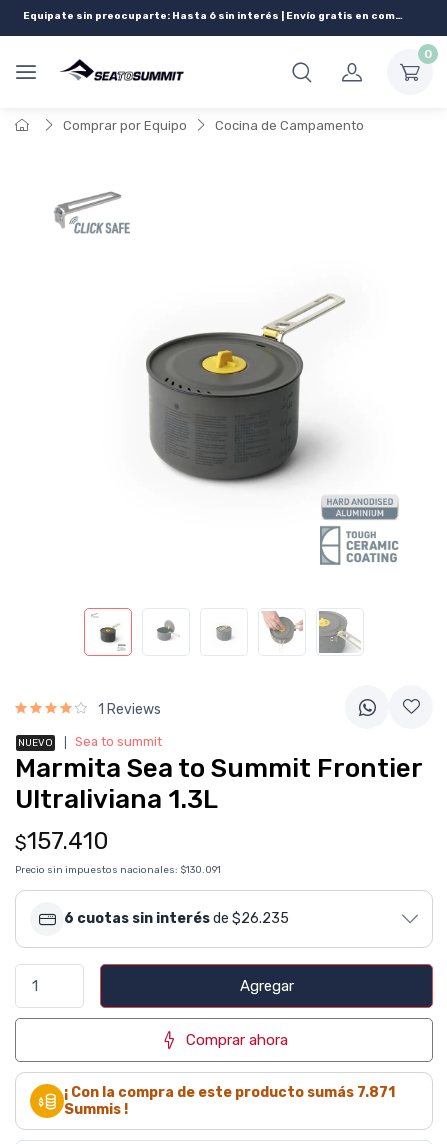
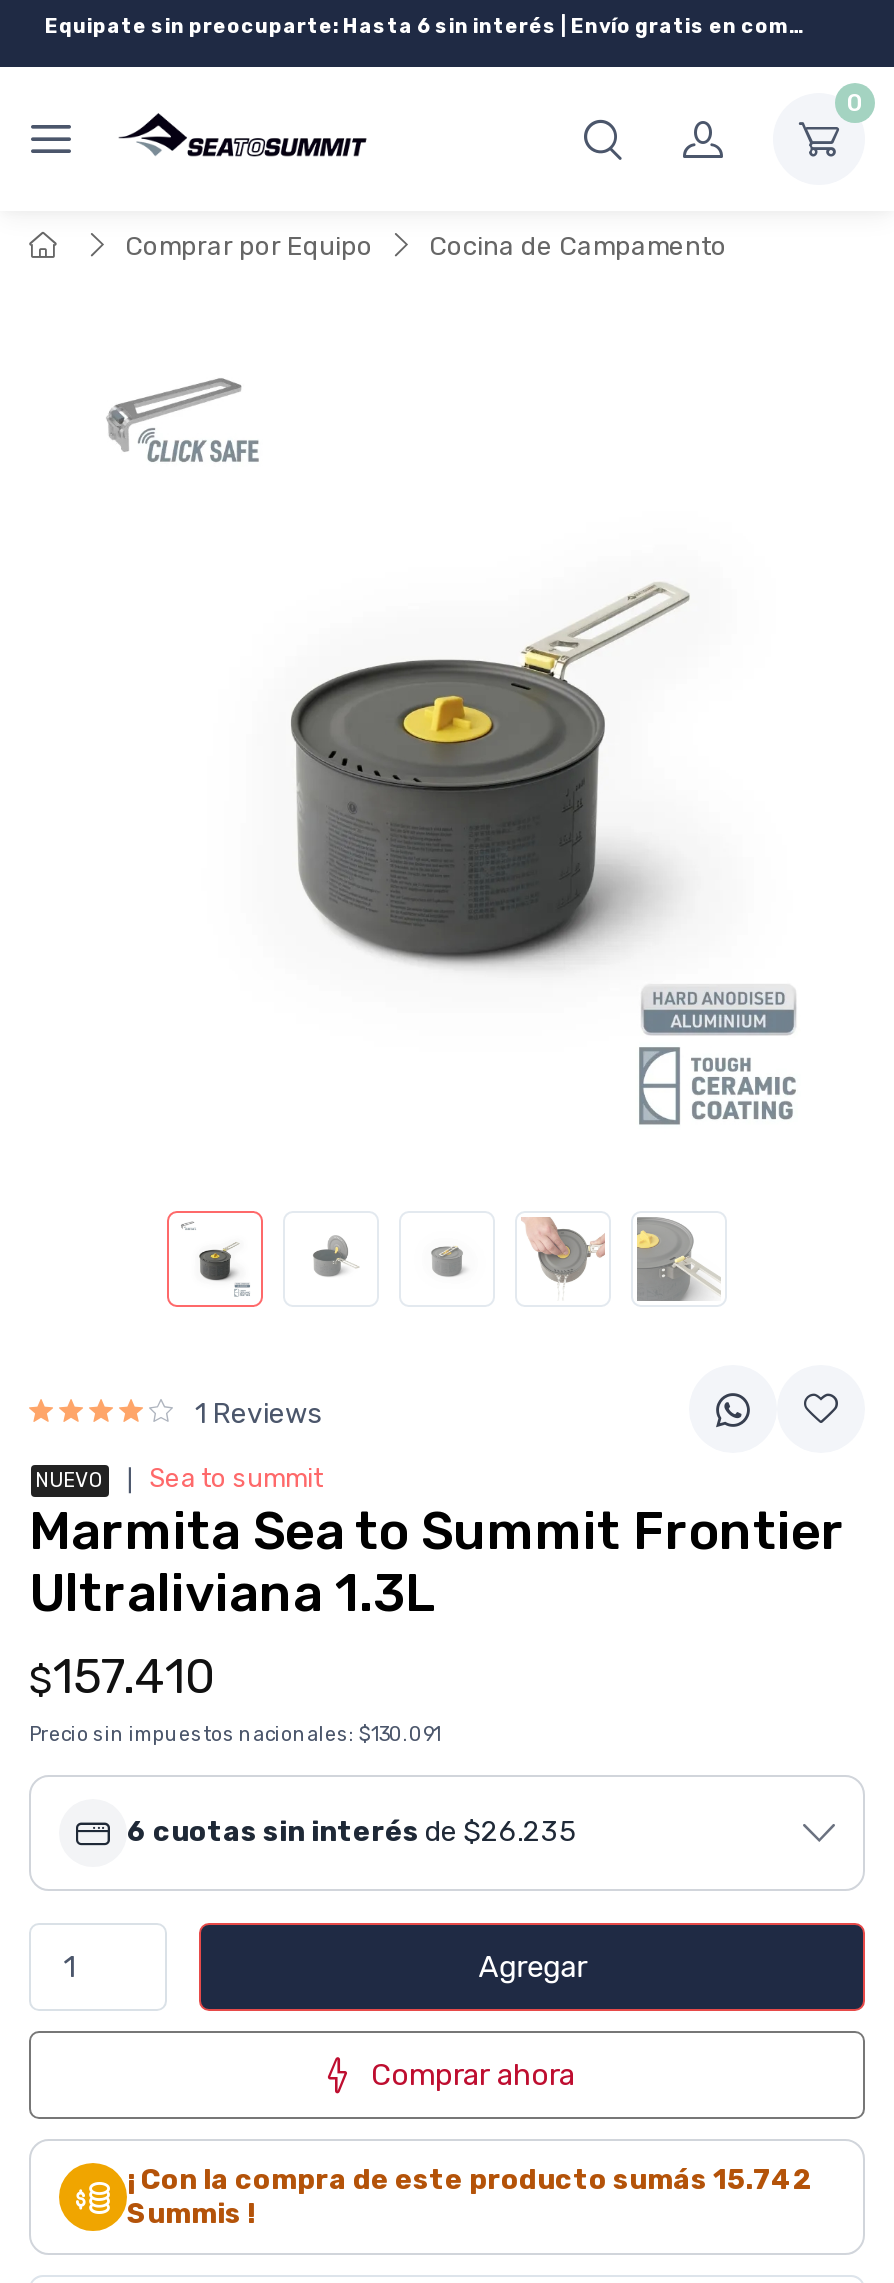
[64,1084,395,1101] ¡ Con la compra de este producto sumás 7.871 -> [127,2163,811,2197] ¡ Con la compra de este producto sumás 15.742

